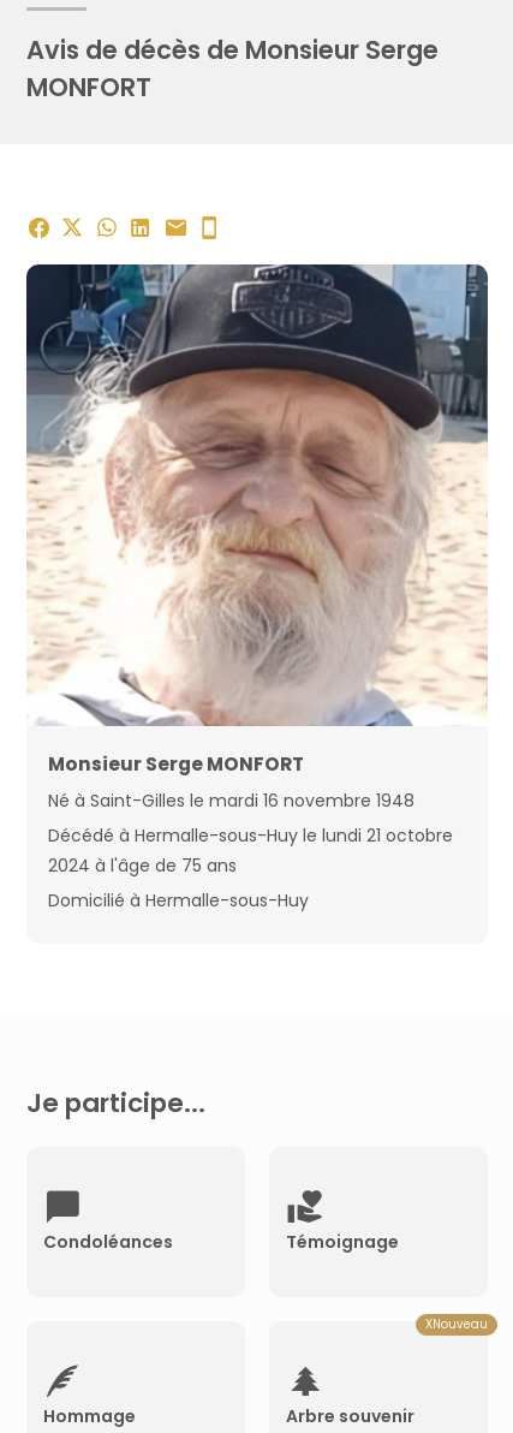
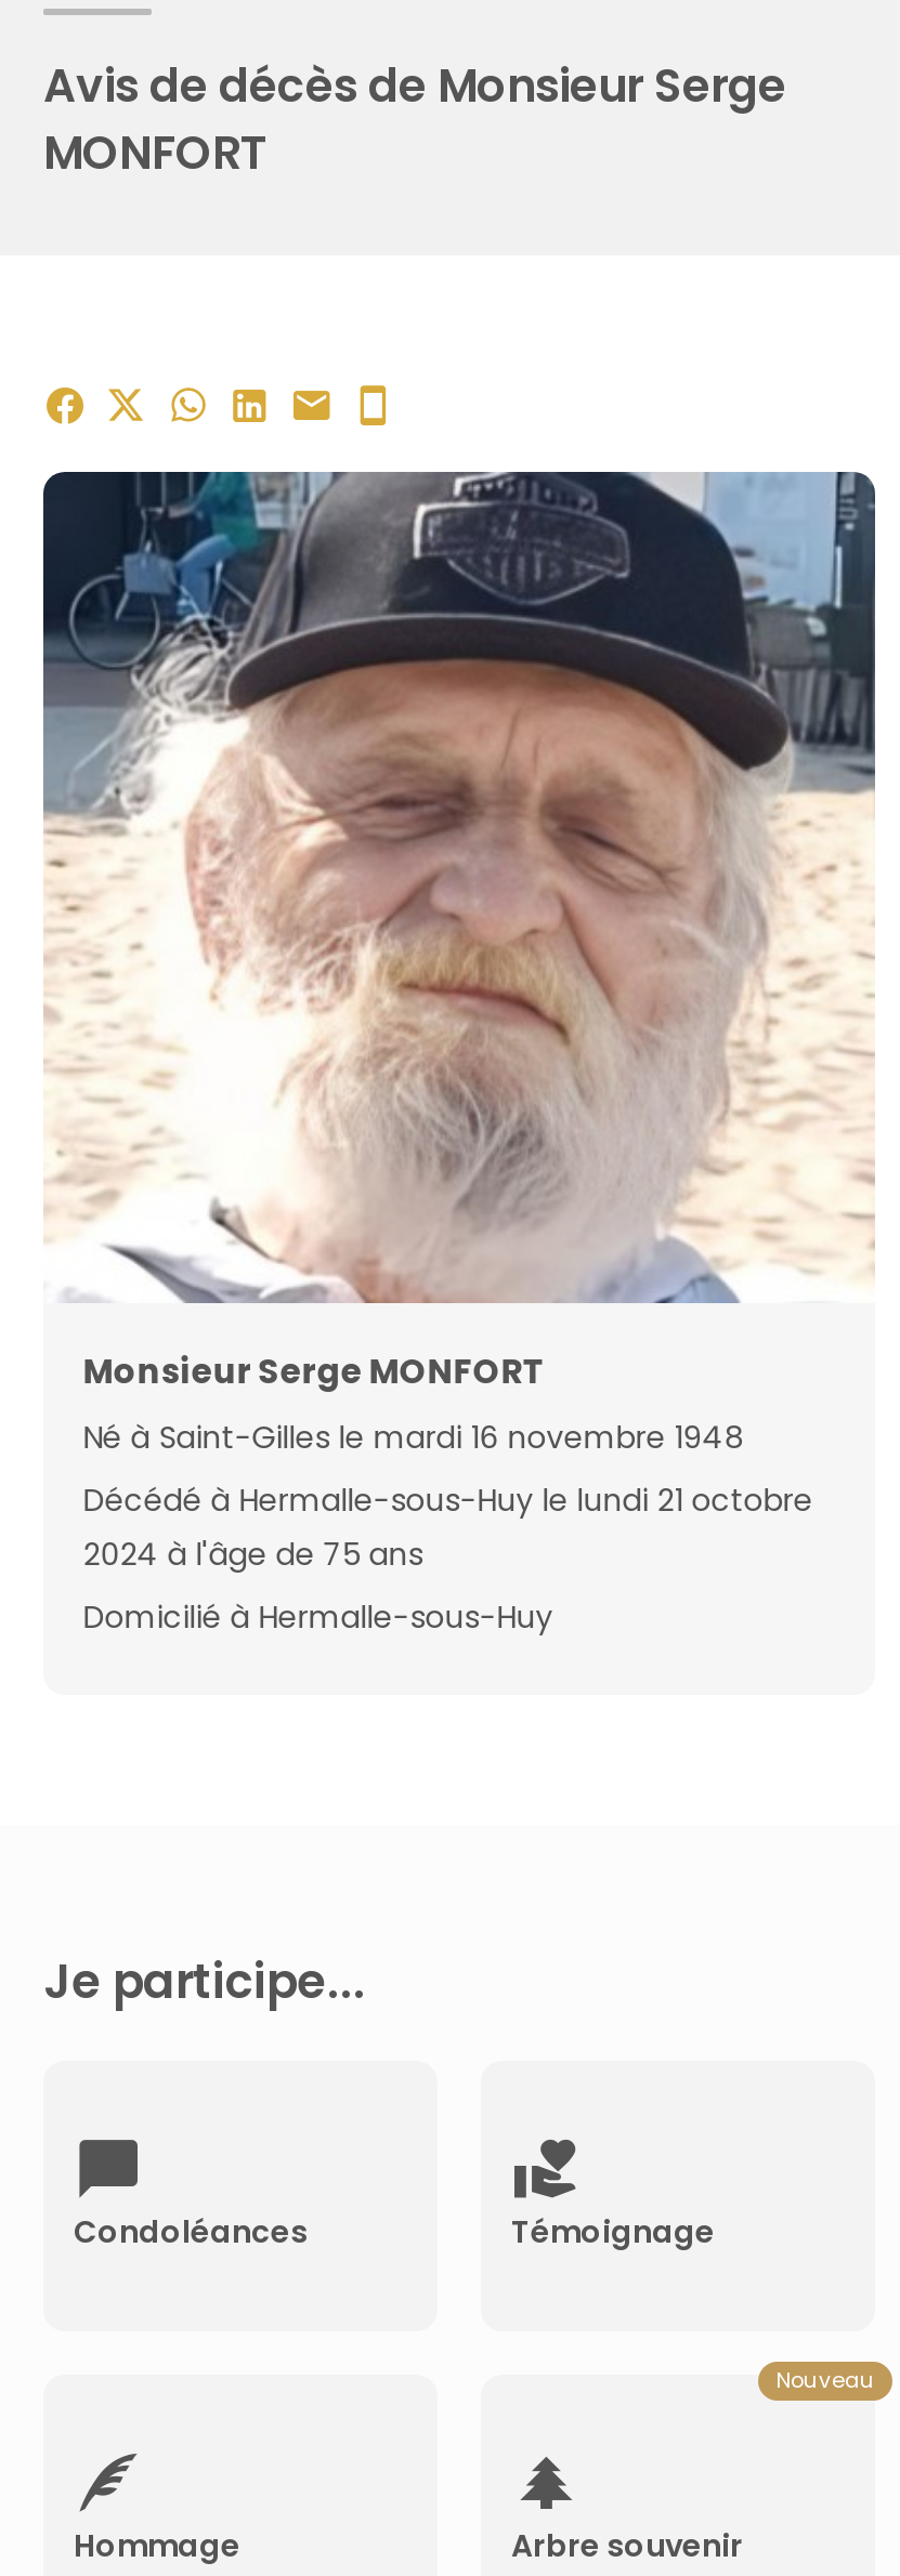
[425,1316,488,1331] XNouveau -> [775,2365,875,2393] Nouveau

